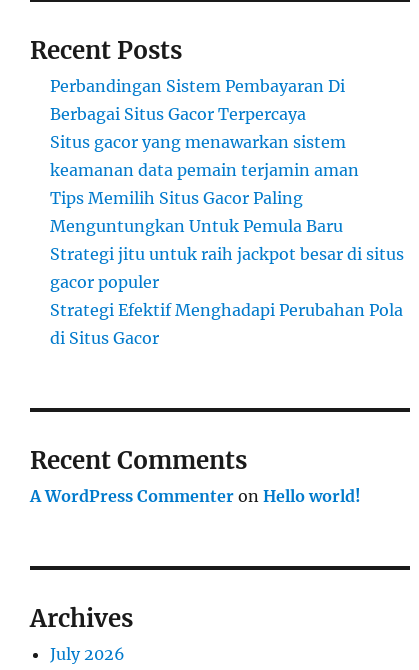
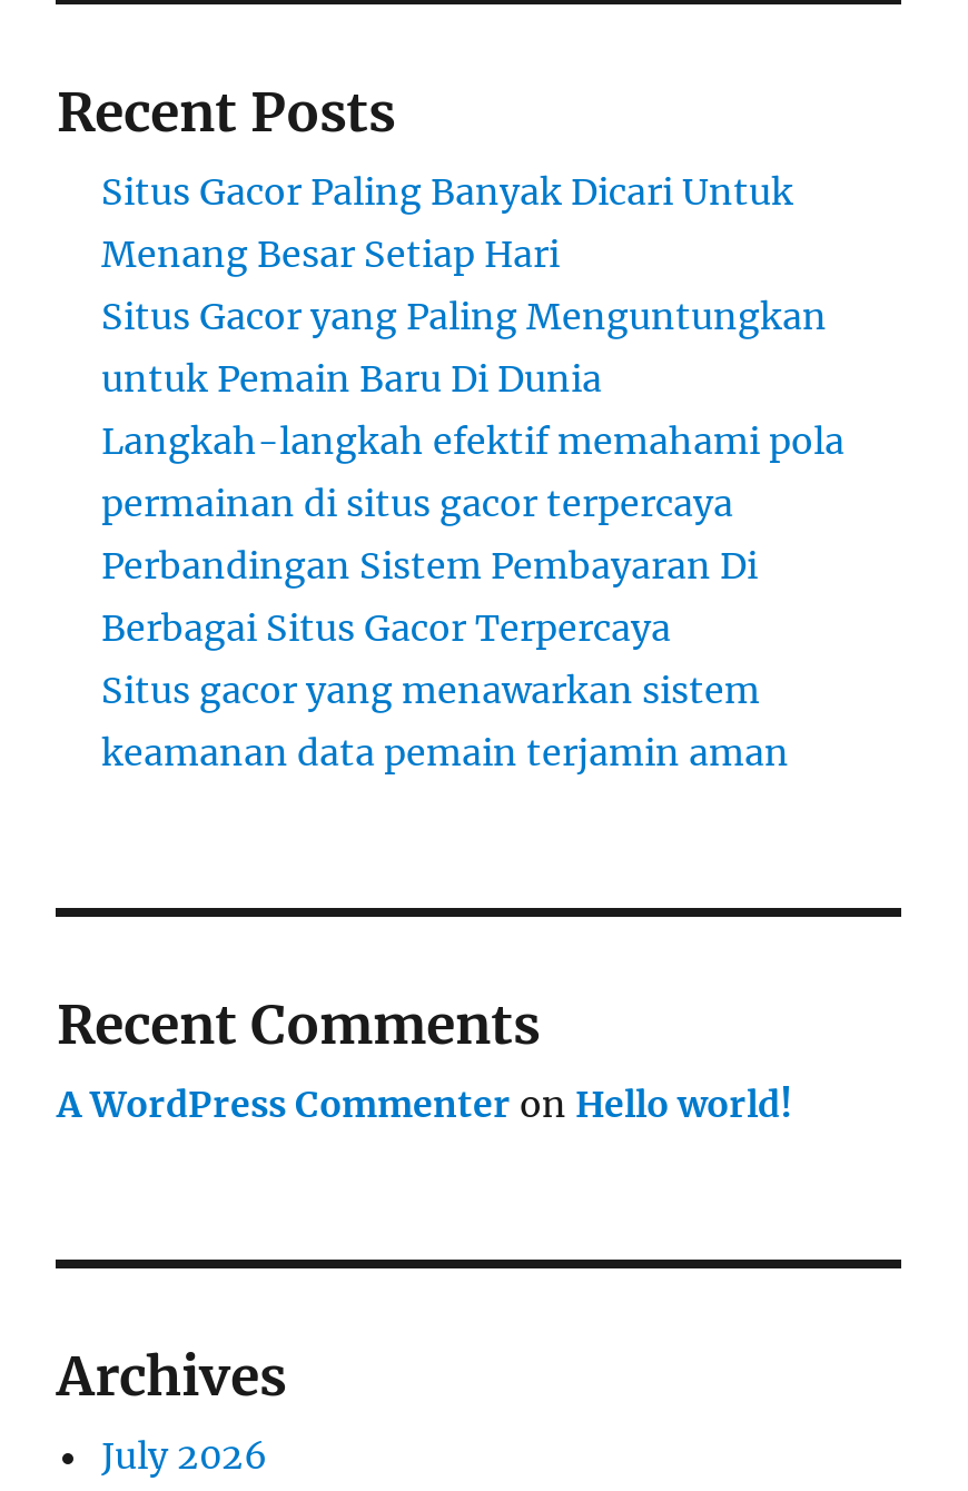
none -> [101,169,844,525] Situs Gacor Paling Banyak Dicari Untuk | Menang Besar Setiap Hari | Situs Gacor yang Paling Menguntungkan | untuk Pemain Baru Di Dunia | Langkah-langkah efektif memahami pola | permainan di situs gacor terpercaya
moved [50,76,359,180] -> [101,543,789,775]: Perbandingan Sistem Pembayaran Di | Berbagai Situs Gacor Terpercaya | Situs gacor yang menawarkan sistem | keamanan data pemain terjamin aman
[50,188,404,348] Tips Memilih Situs Gacor Paling | Menguntungkan Untuk Pemula Baru | Strategi jitu untuk raih jackpot besar di situs | gacor populer | Strategi Efektif Menghadapi Perubahan Pola | di Situs Gacor -> none

